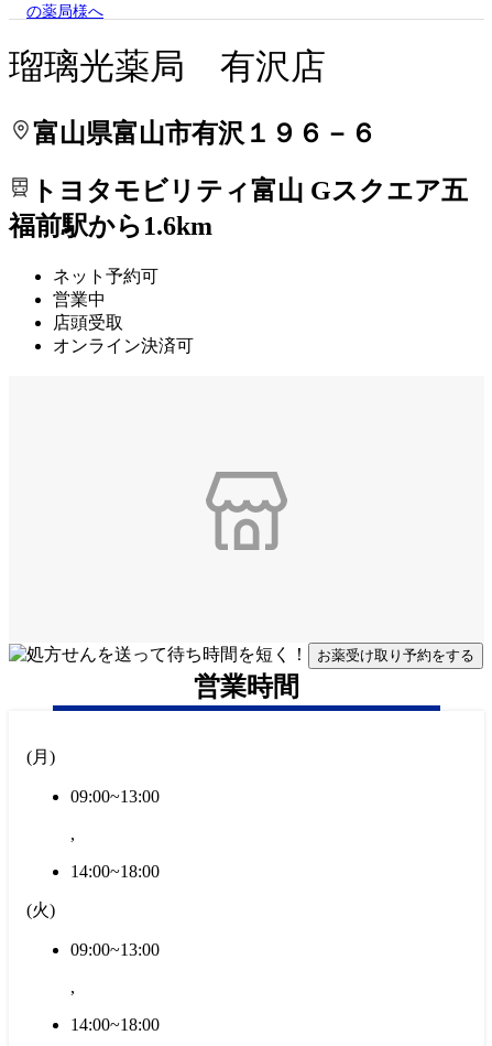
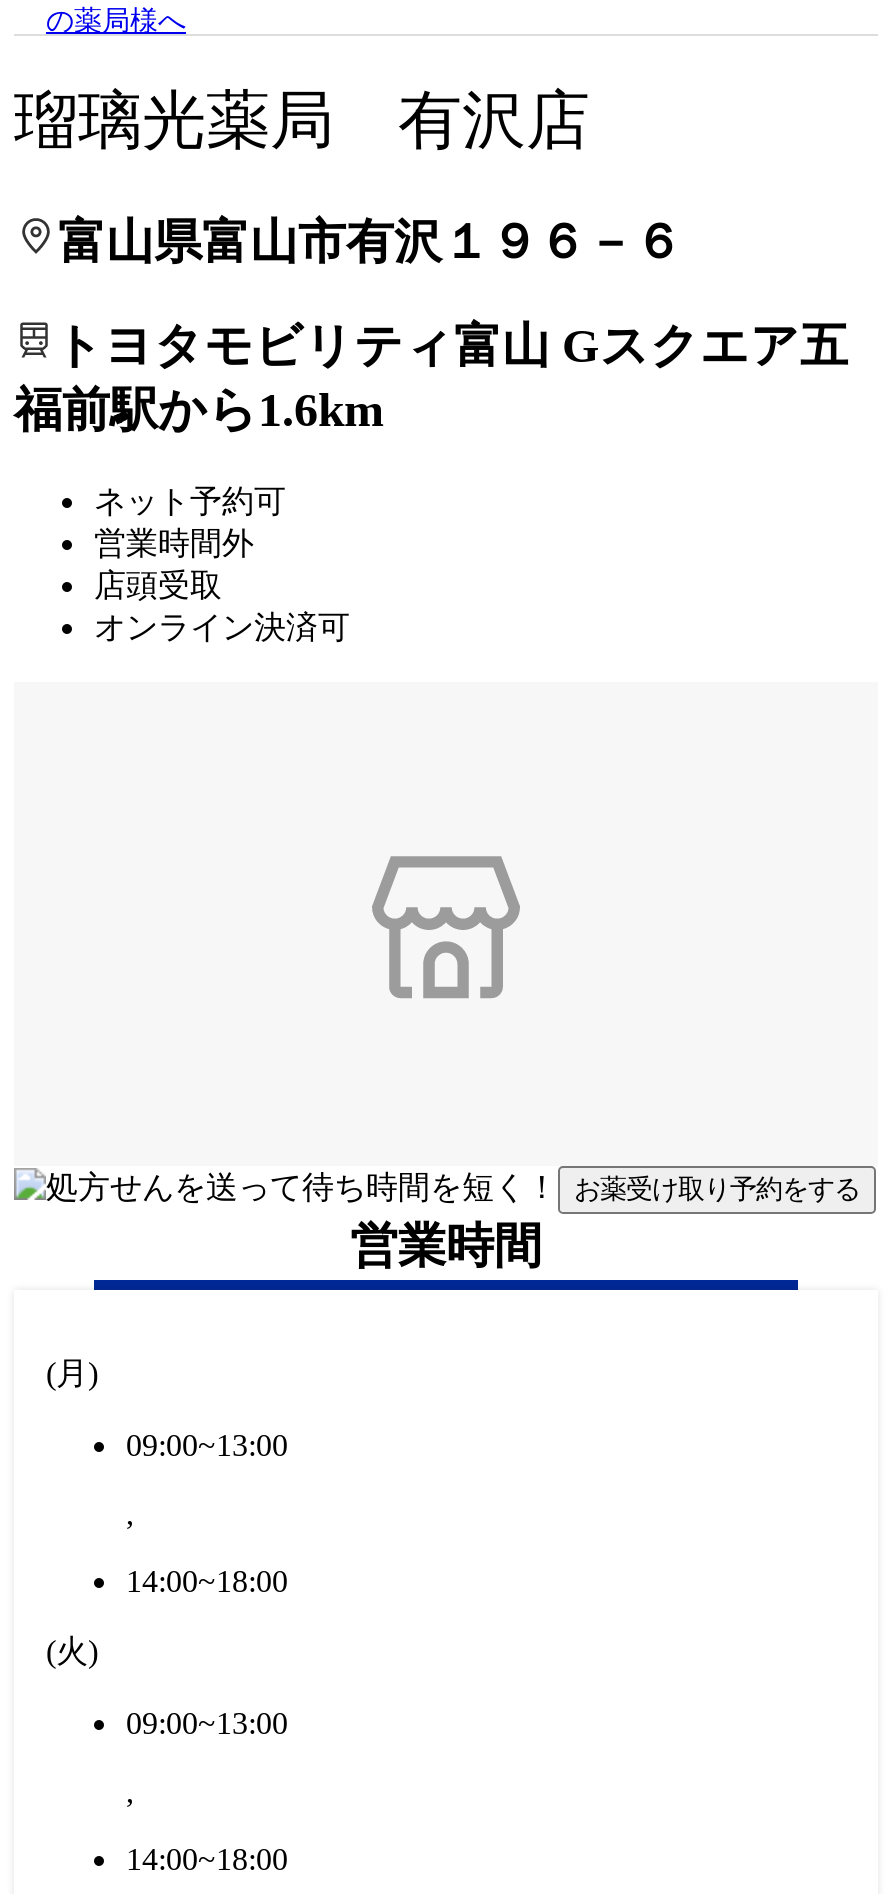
[53,290,106,308] 営業中 -> [94,525,254,559] 営業時間外

